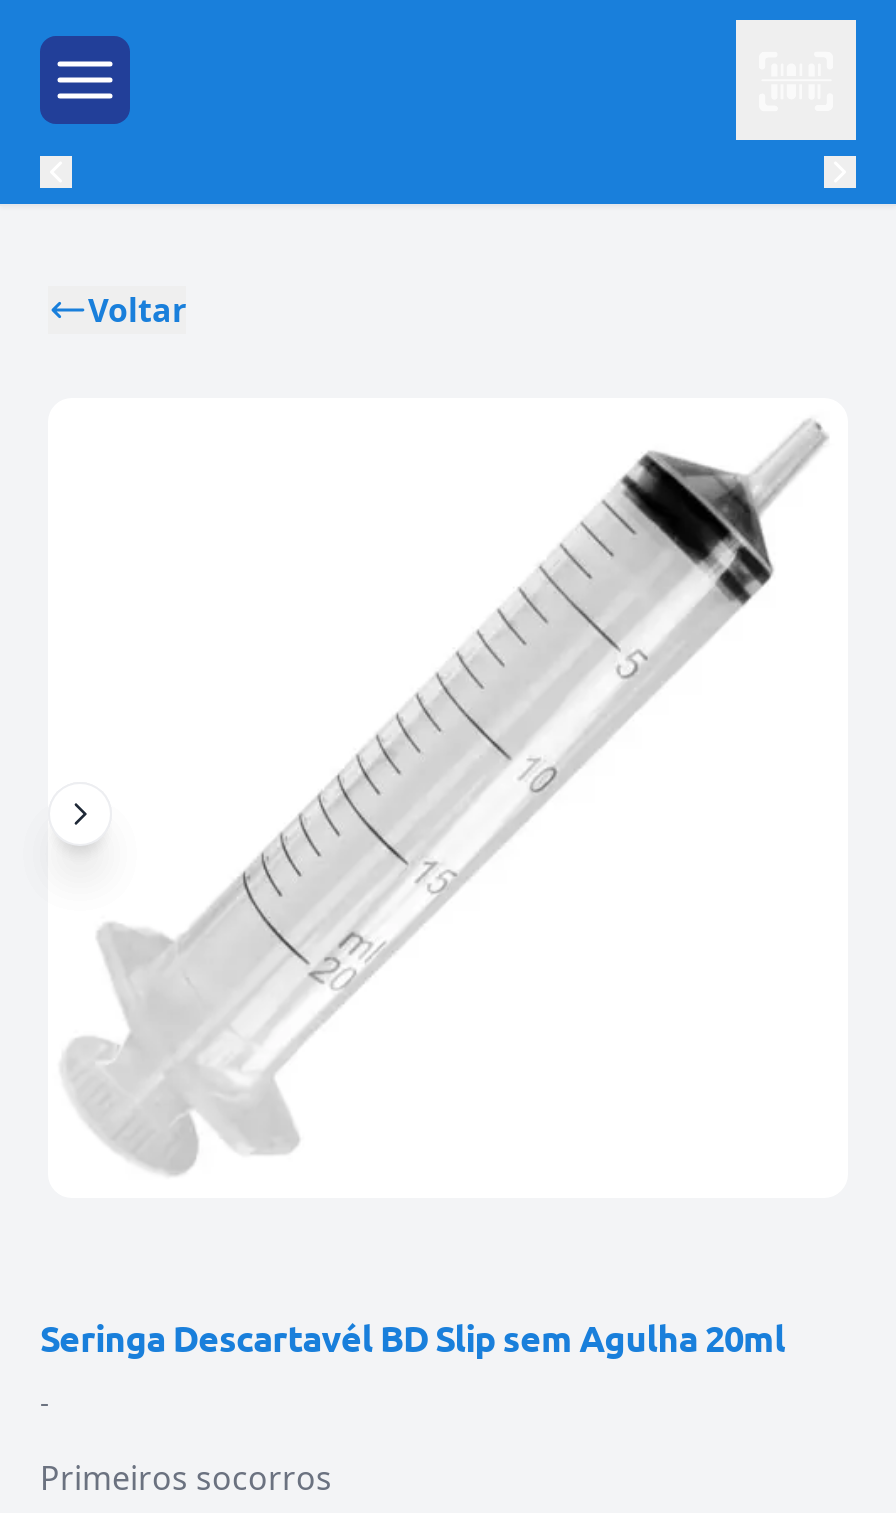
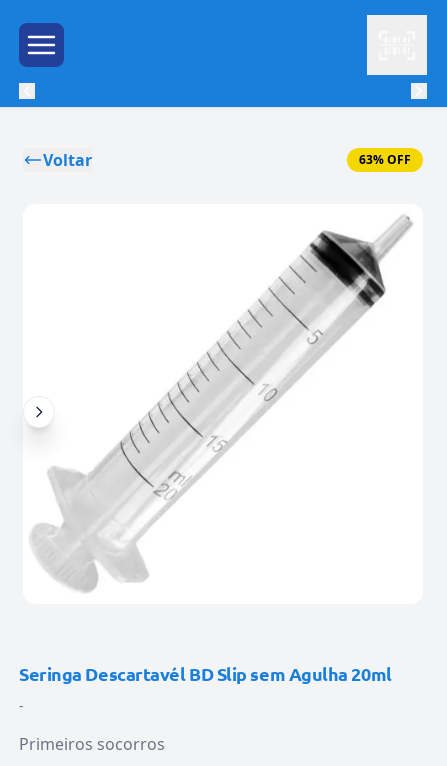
none -> [359,151,411,168] 63% OFF

